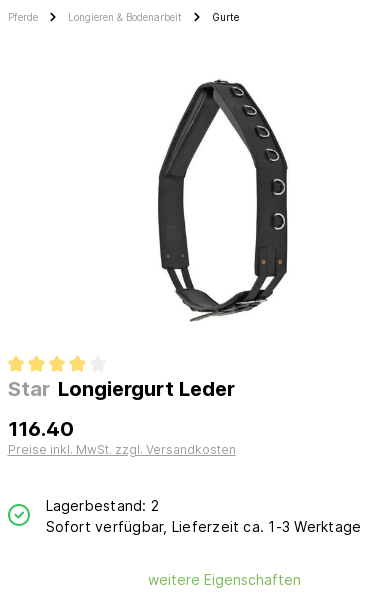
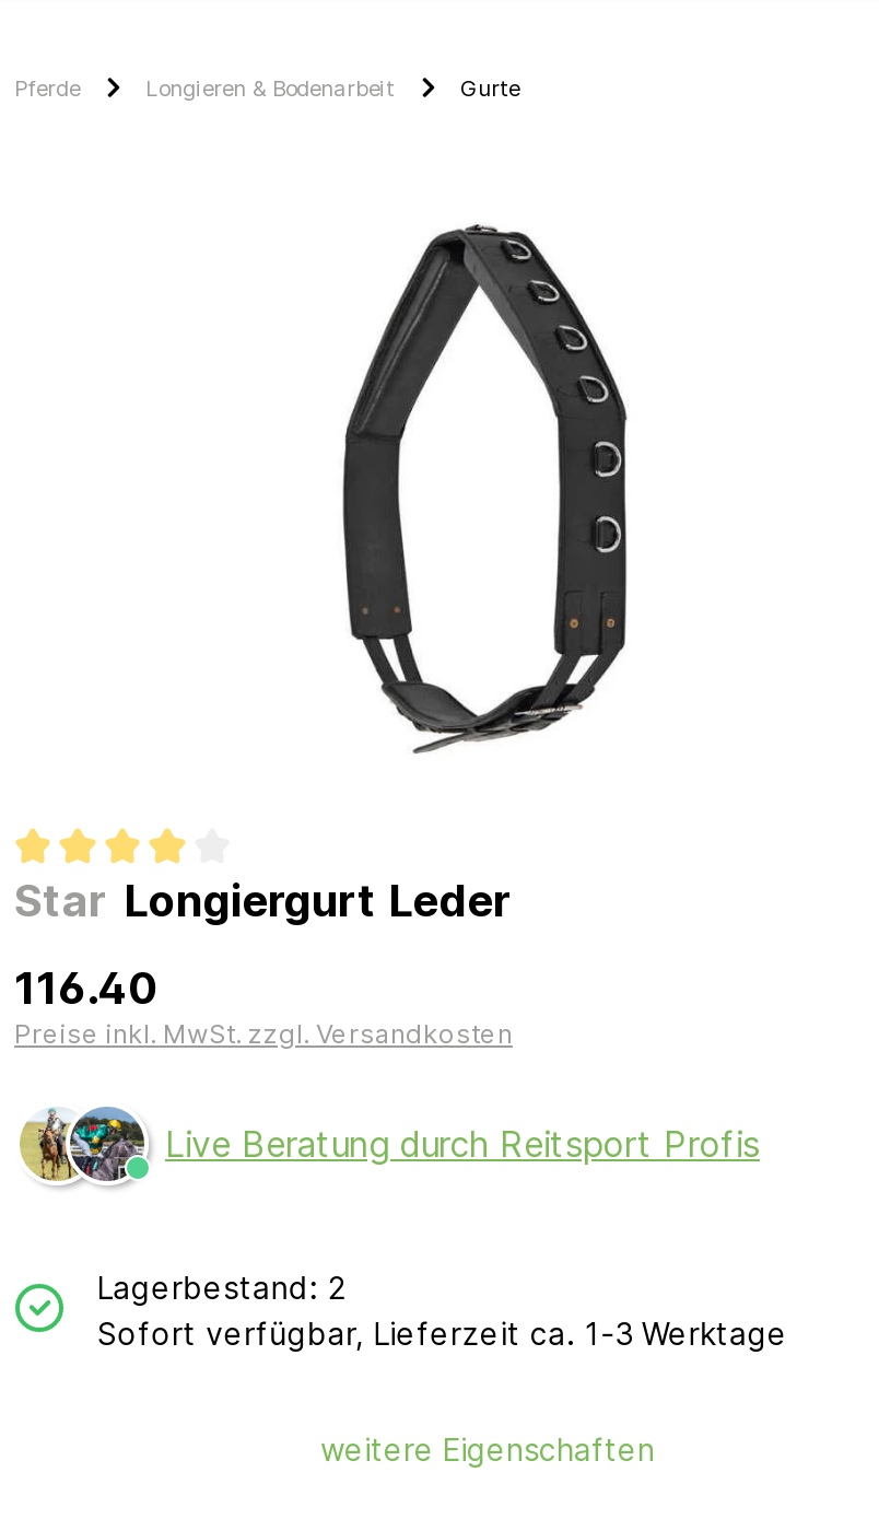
none -> [17,1105,760,1190] [image] | Live Beratung durch Reitsport Profis

